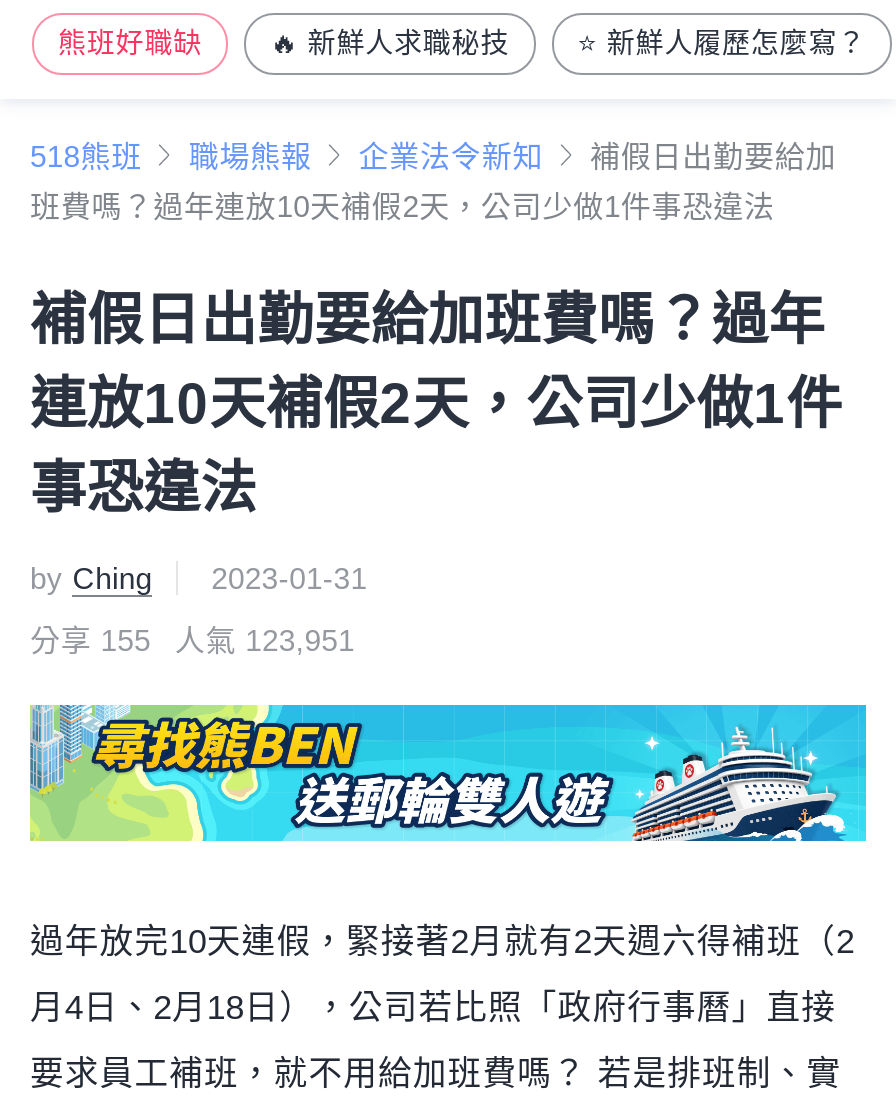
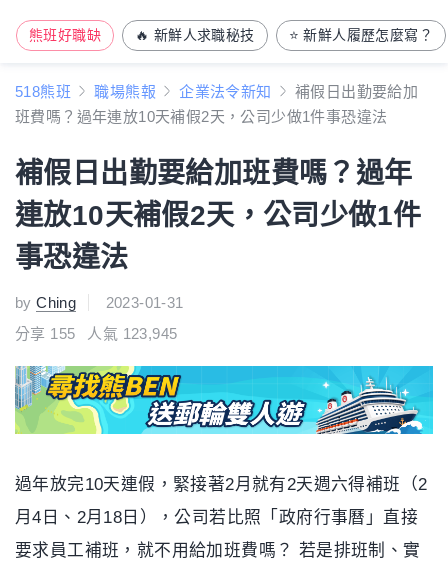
[30,623,355,657] 分享155 人氣 123,951 -> [15,325,177,342] 分享155 人氣 123,945

